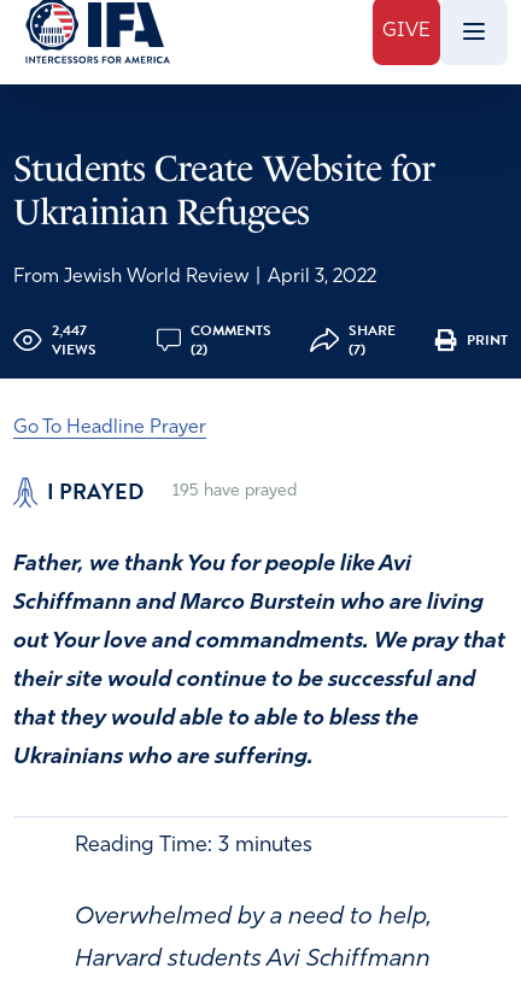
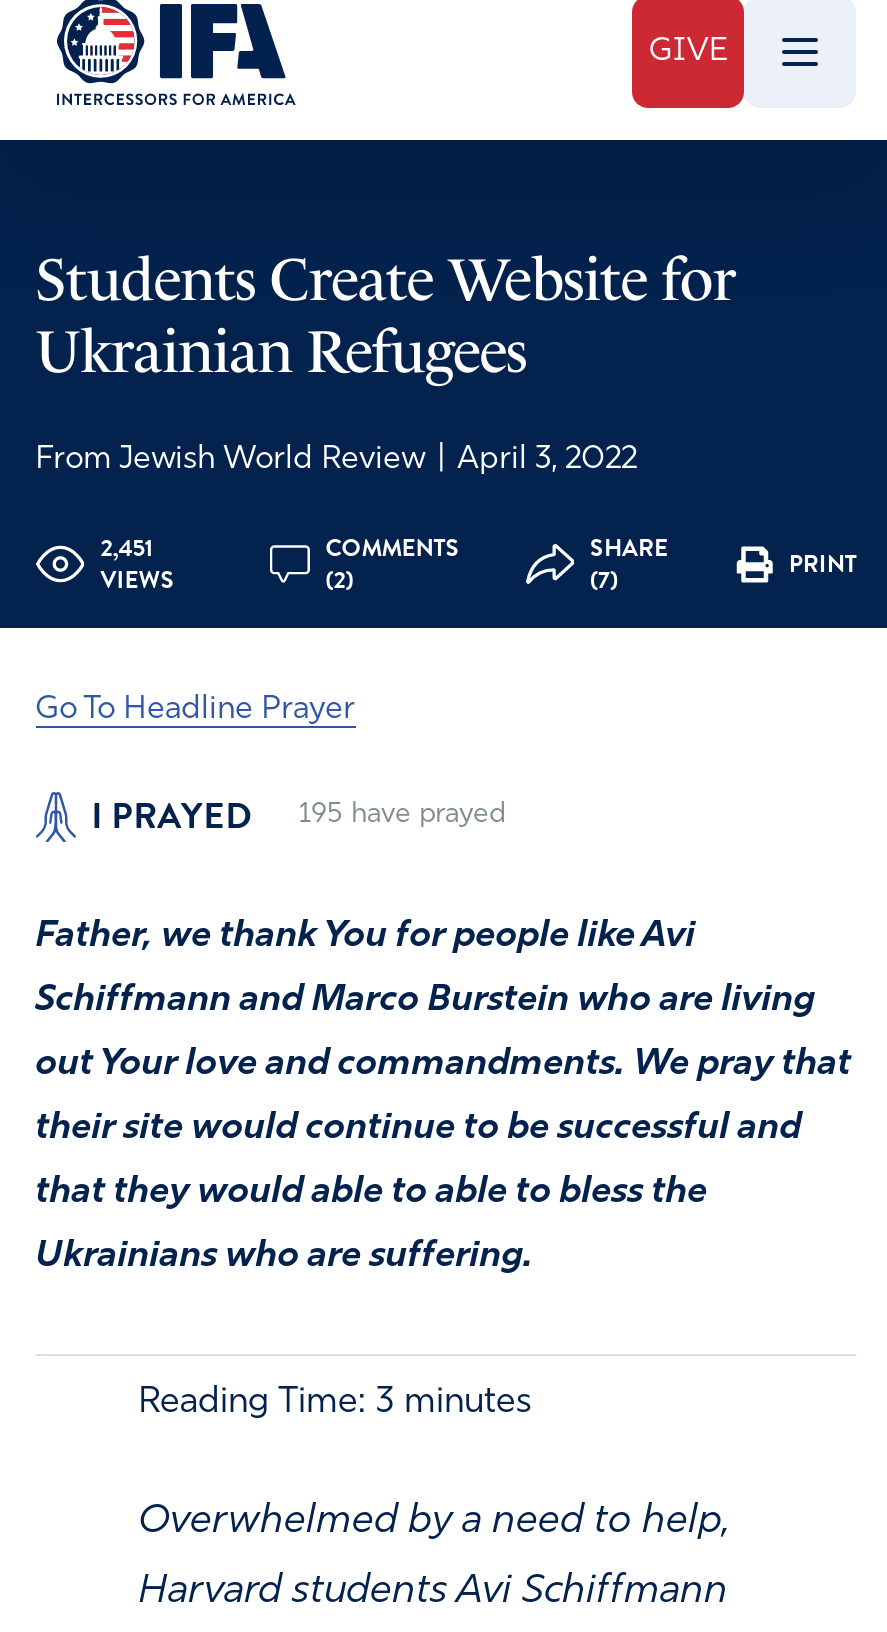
[52,319,87,341] 2,447 -> [100,530,152,566] 2,451

